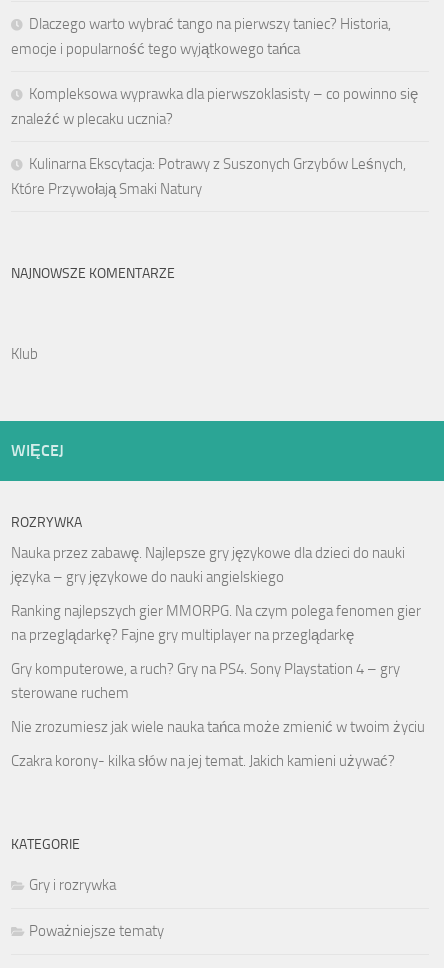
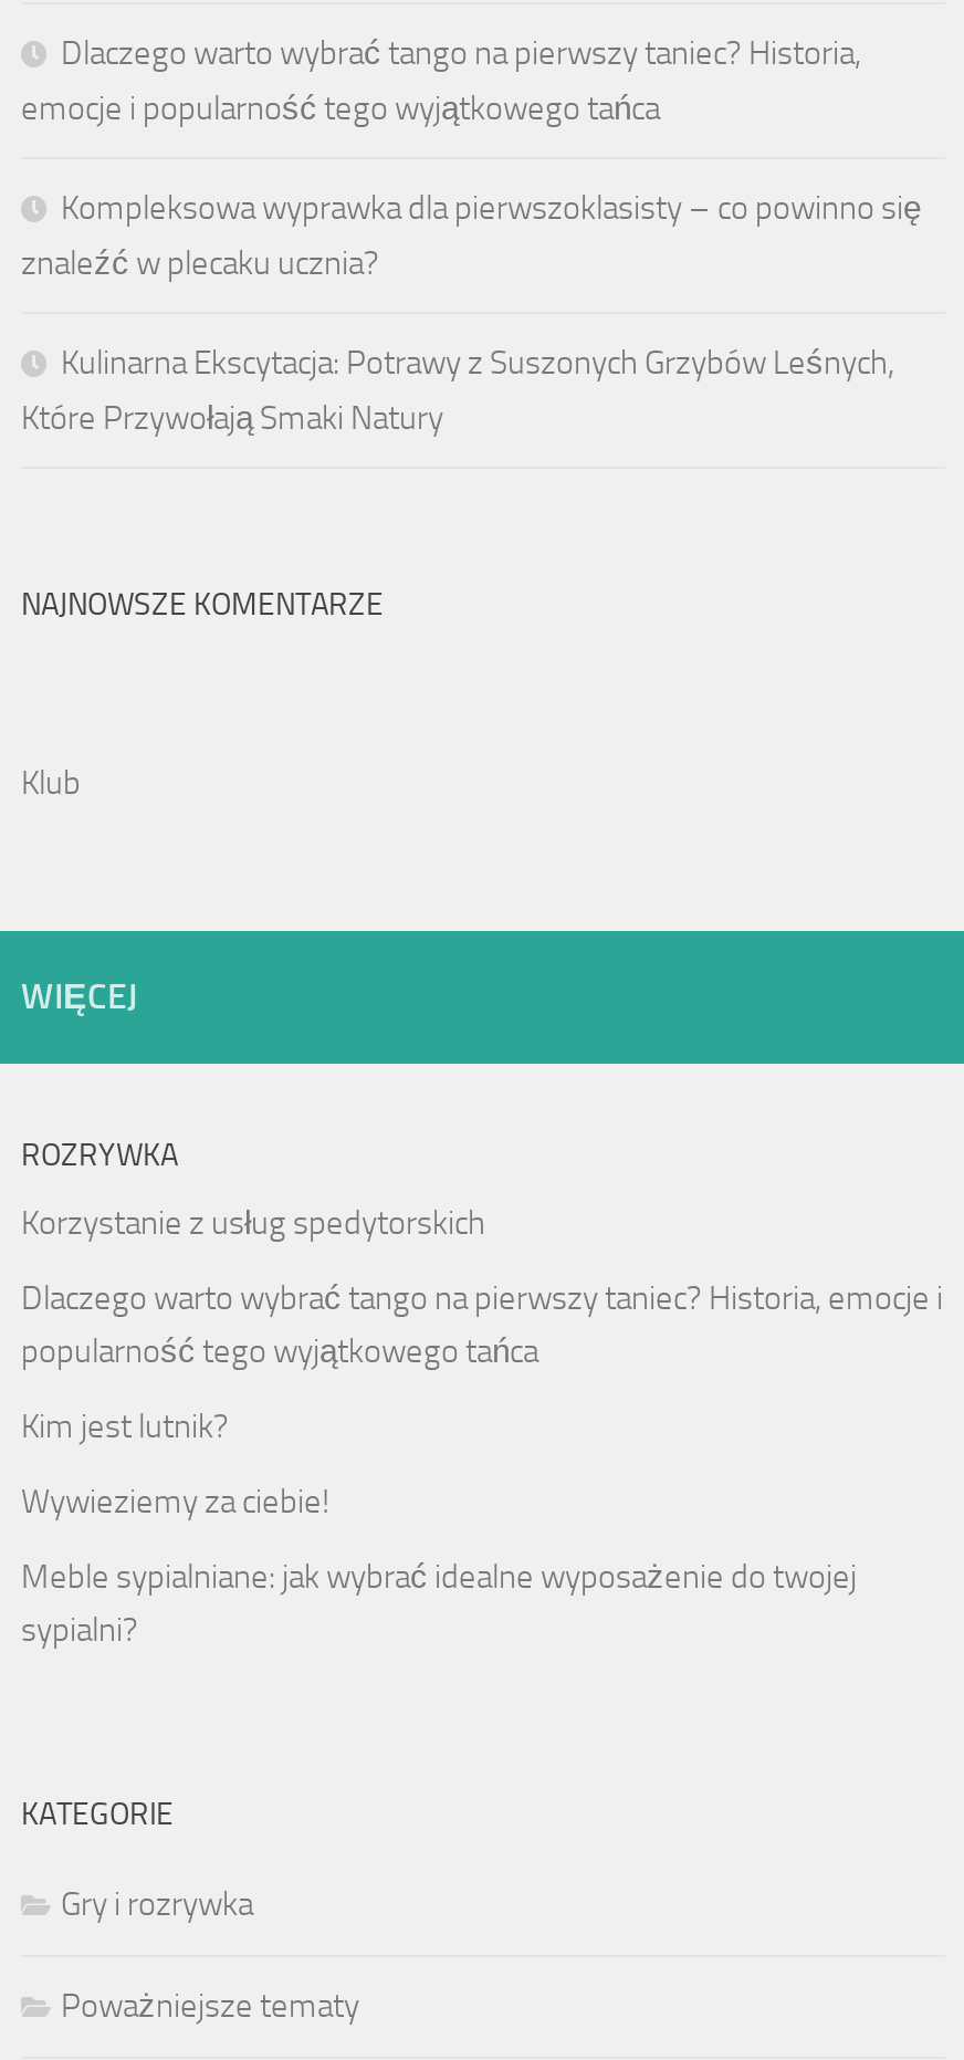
[11,544,405,586] Nauka przez zabawę. Najlepsze gry językowe dla dzieci do nauki | języka – gry językowe do nauki angielskiego -> [21,1203,485,1243] Korzystanie z usług spedytorskich
[11,602,421,644] Ranking najlepszych gier MMORPG. Na czym polega fenomen gier | na przeglądarkę? Fajne gry multiplayer na przeglądarkę -> [21,1278,943,1371] Dlaczego warto wybrać tango na pierwszy taniec? Historia, emocje i | popularność tego wyjątkowego tańca
[11,660,400,702] Gry komputerowe, a ruch? Gry na PS4. Sony Playstation 4 – gry | sterowane ruchem -> [21,1406,229,1446] Kim jest lutnik?
[11,718,425,736] Nie zrozumiesz jak wiele nauka tańca może zmienić w twoim życiu -> [21,1481,331,1521] Wywieziemy za ciebie!
[11,752,395,770] Czakra korony- kilka słów na jej temat. Jakich kamieni używać? -> [21,1557,857,1650] Meble sypialniane: jak wybrać idealne wyposażenie do twojej | sypialni?

